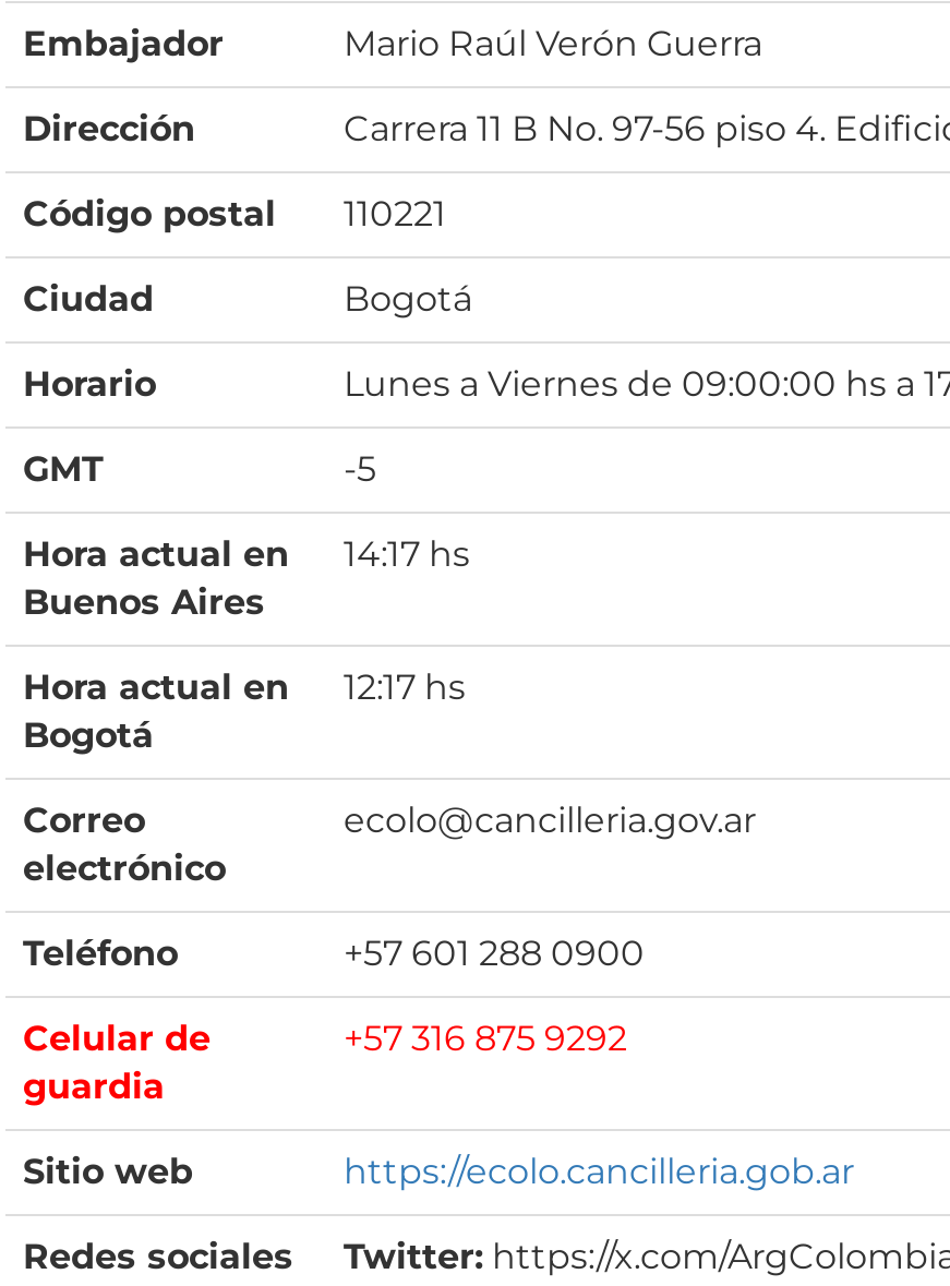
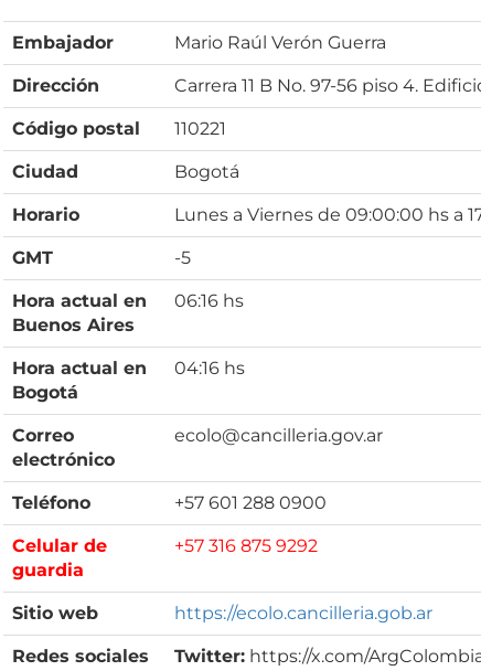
[23,533,470,574] Hora actual en 14:17 hs -> [12,290,244,311] Hora actual en 06:16 hs
[23,666,466,707] Hora actual en 12:17 hs -> [12,357,245,378] Hora actual en 04:16 hs

